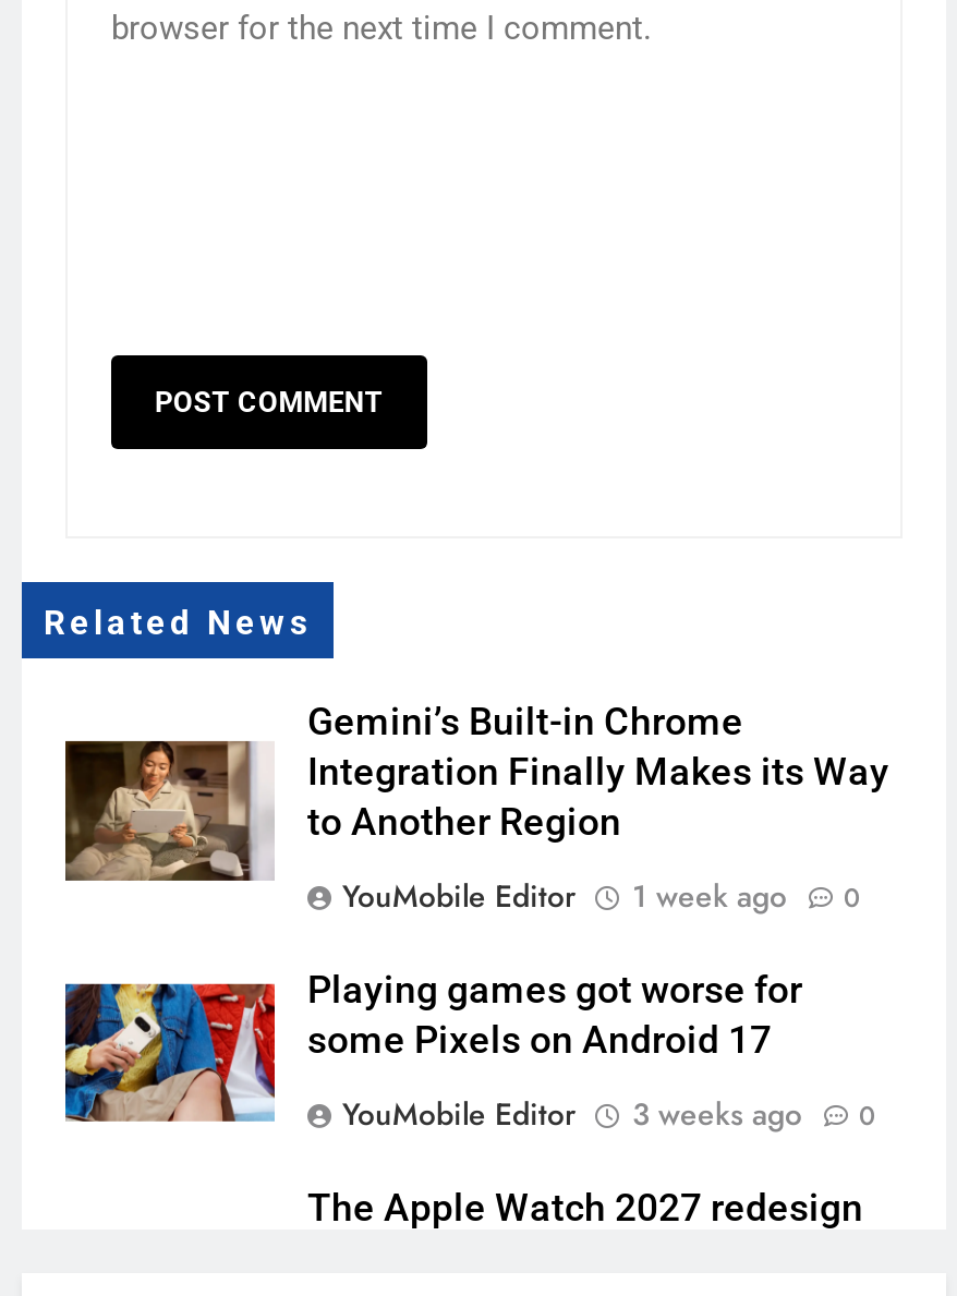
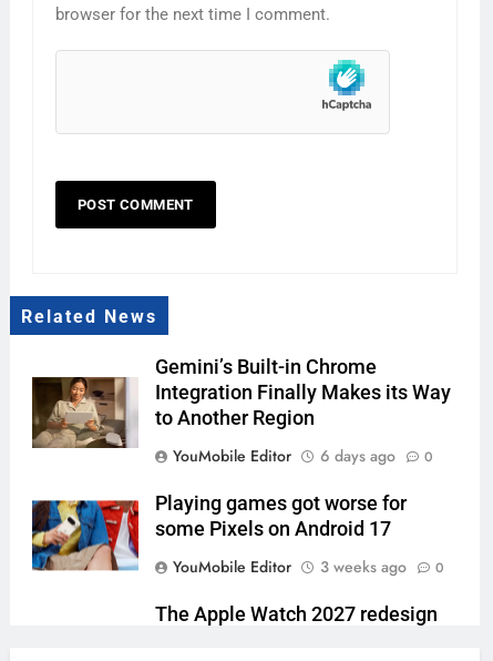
none -> [321,59,372,111] [image]
[342,875,861,918] YouMobile Editor 1 week ago 0 -> [173,445,433,467] YouMobile Editor 6 days ago 0

